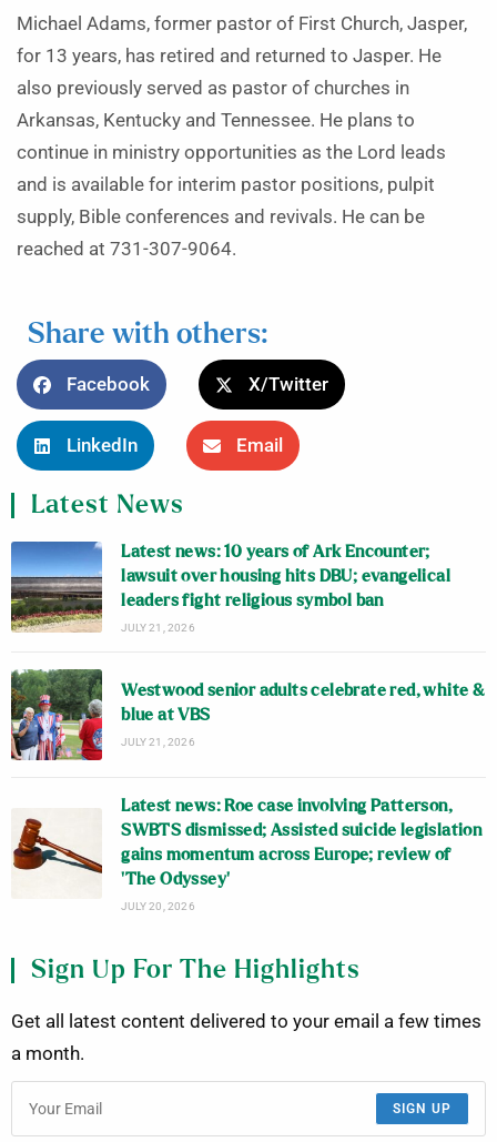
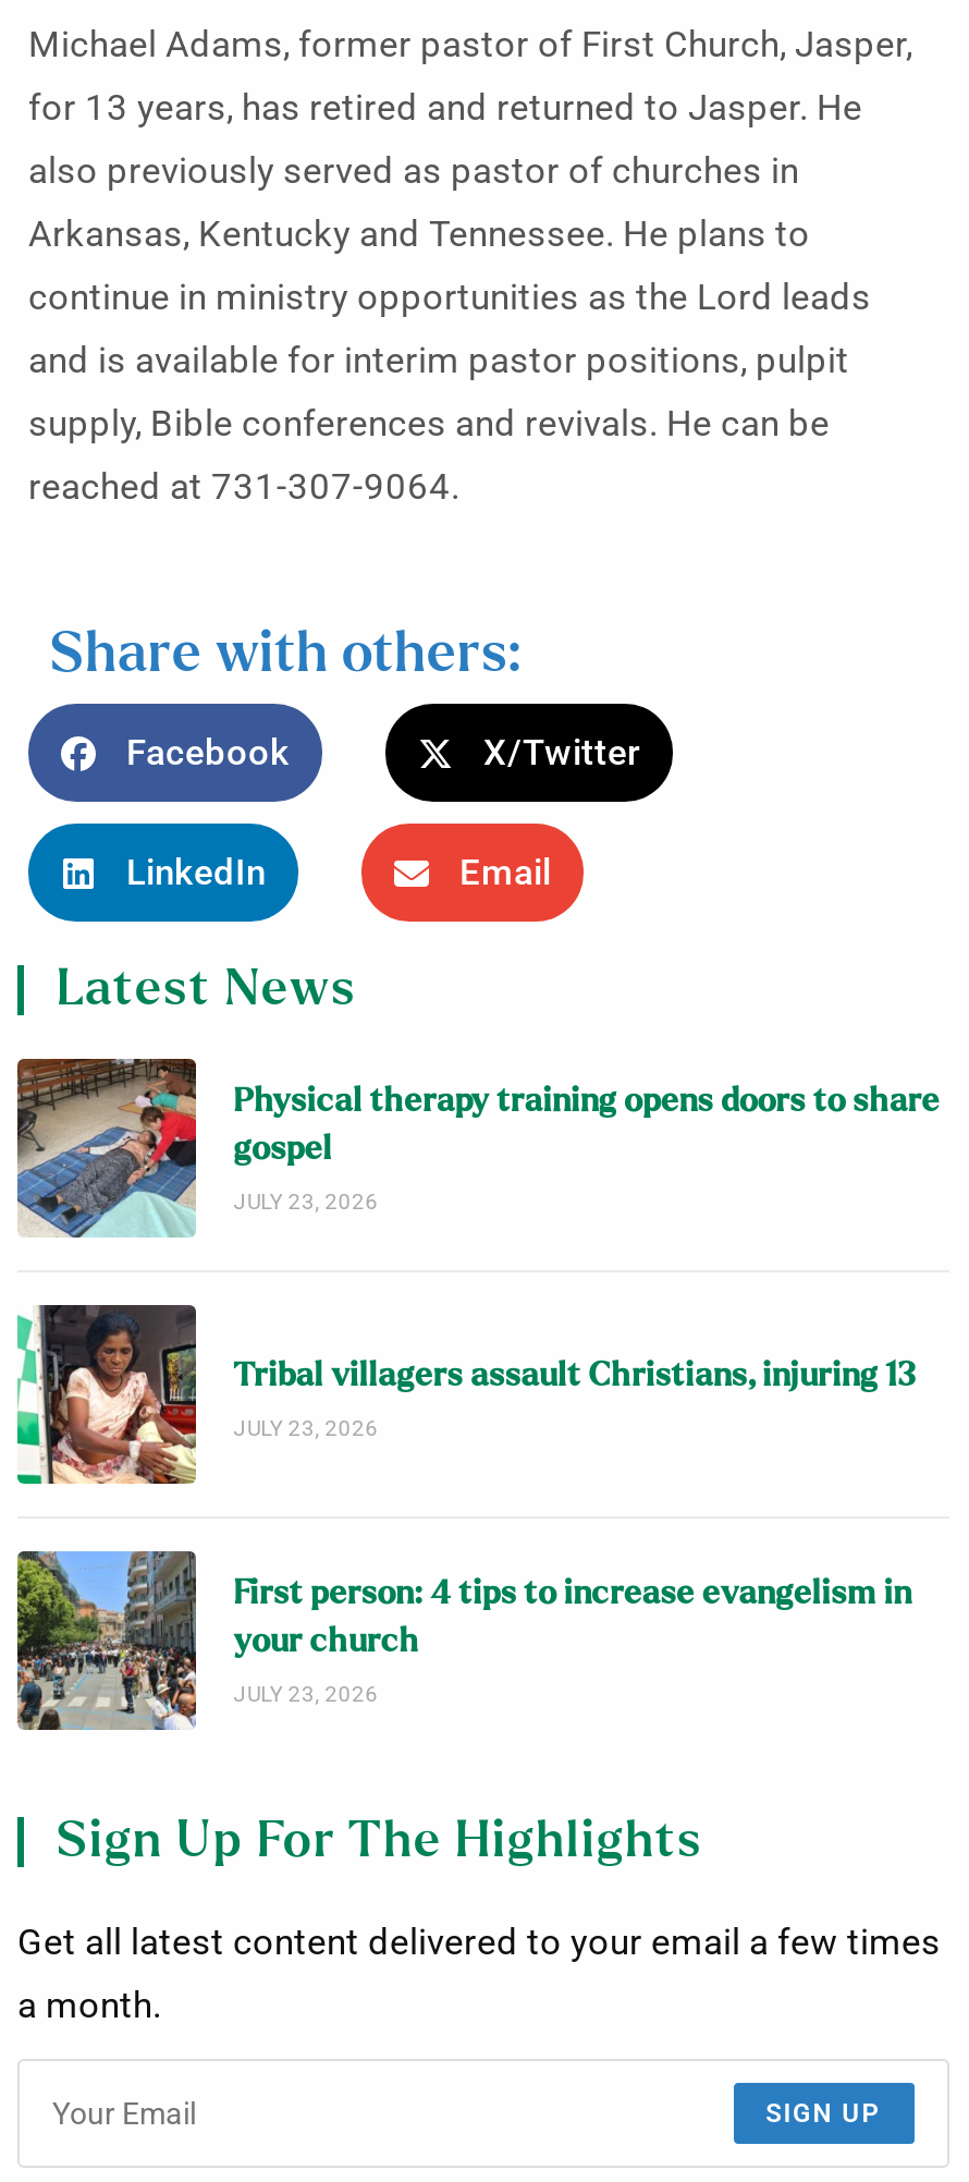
[10,540,451,633] [image] | Latest news: 10 years of Ark Encounter; | lawsuit over housing hits DBU; evangelical | leaders fight religious symbol ban | JULY 21, 2026 -> [15,1057,940,1238] [image] | Physical therapy training opens doors to share | gospel | JULY 23, 2026
[10,668,485,761] [image] | Westwood senior adults celebrate red, white & | blue at VBS | JULY 21, 2026 -> [15,1303,923,1486] [image] | Tribal villagers assault Christians, injuring 13 | JULY 23, 2026
[11,798,482,912] [image] | Latest news: Roe case involving Patterson, | SWBTS dismissed; Assisted suicide legislation | gains momentum across Europe; review of | ‘The Odyssey’ | JULY 20, 2026 -> [15,1549,912,1732] [image] | First person: 4 tips to increase evangelism in | your church | JULY 23, 2026

